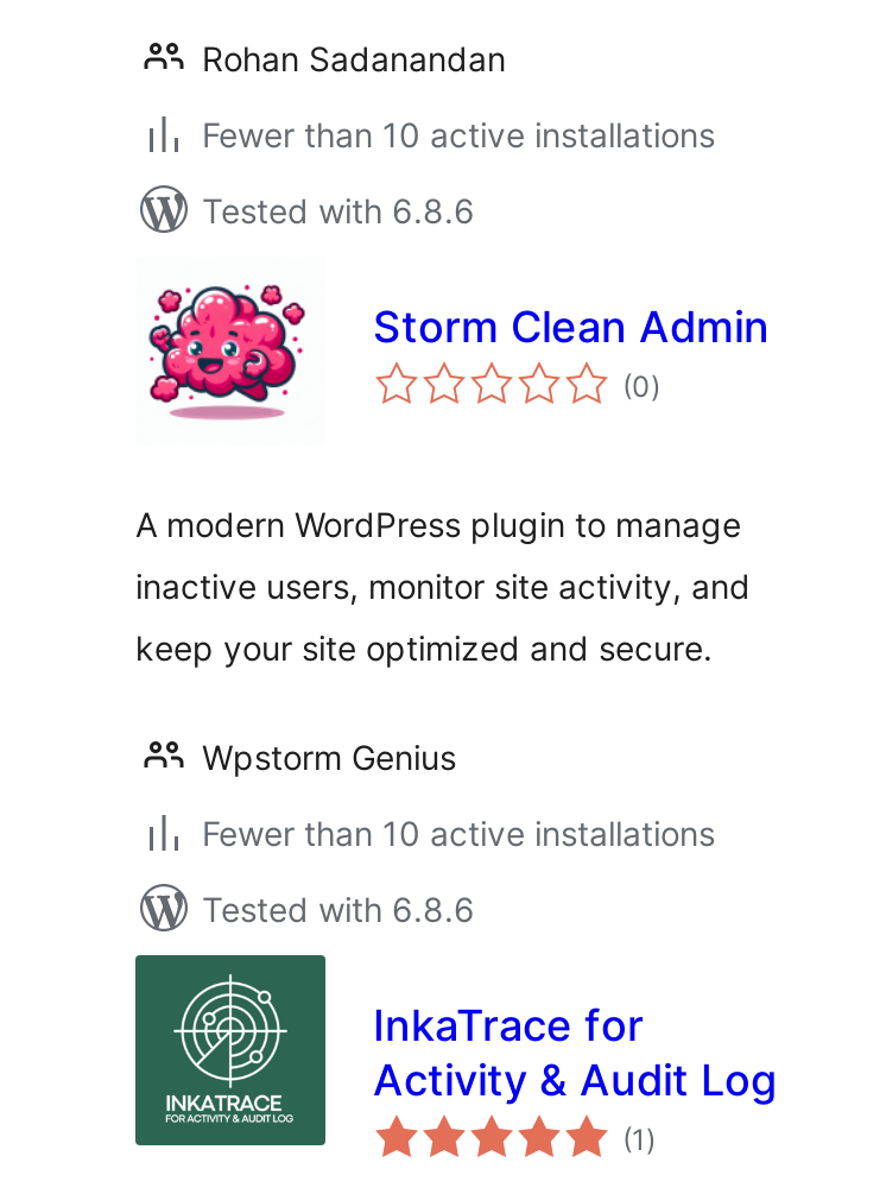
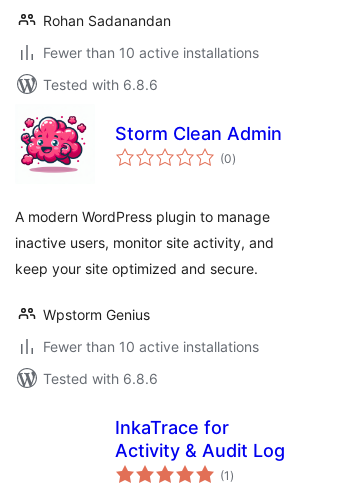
[133,953,328,1148] [image] -> none

